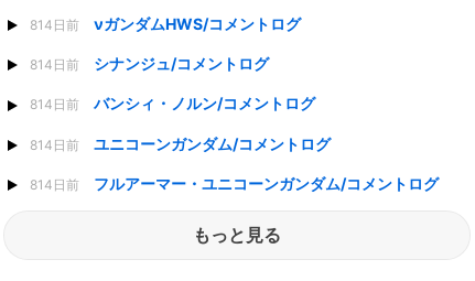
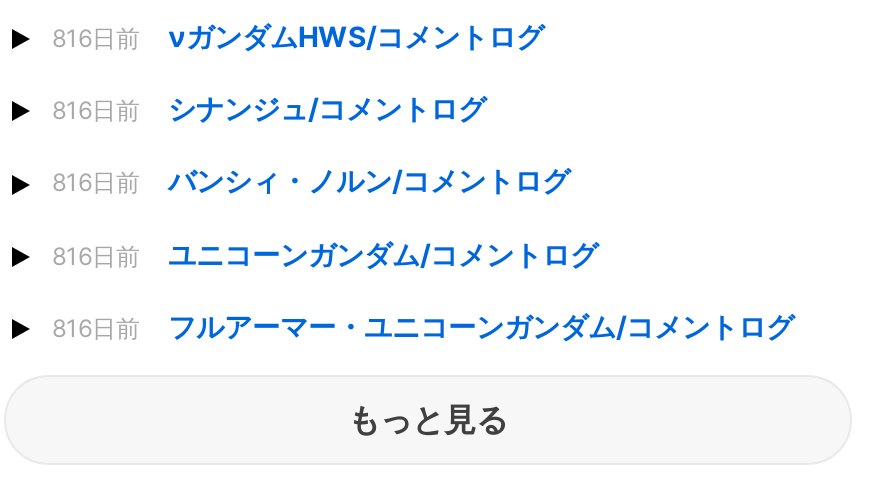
[30,14,301,33] 814日前 νガンダムHWS/コメントログ -> [52,19,544,53] 816日前 νガンダムHWS/コメントログ
[30,54,269,73] 814日前 シナンジュ/コメントログ -> [52,91,486,125] 816日前 シナンジュ/コメントログ
[30,94,315,113] 814日前 バンシィ・ノルン/コメントログ -> [52,164,570,198] 816日前 バンシィ・ノルン/コメントログ
[30,134,331,153] 814日前 ユニコーンガンダム/コメントログ -> [52,236,598,270] 816日前 ユニコーンガンダム/コメントログ
[30,174,439,193] 814日前 フルアーマー・ユニコーンガンダム/コメントログ -> [52,308,794,342] 816日前 フルアーマー・ユニコーンガンダム/コメントログ

